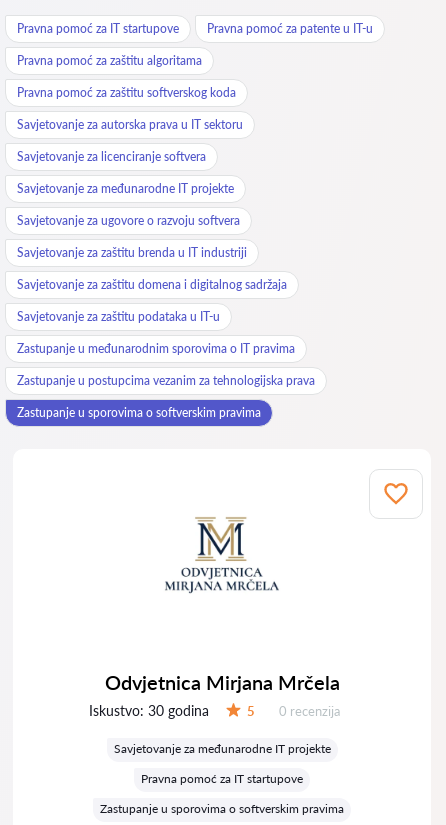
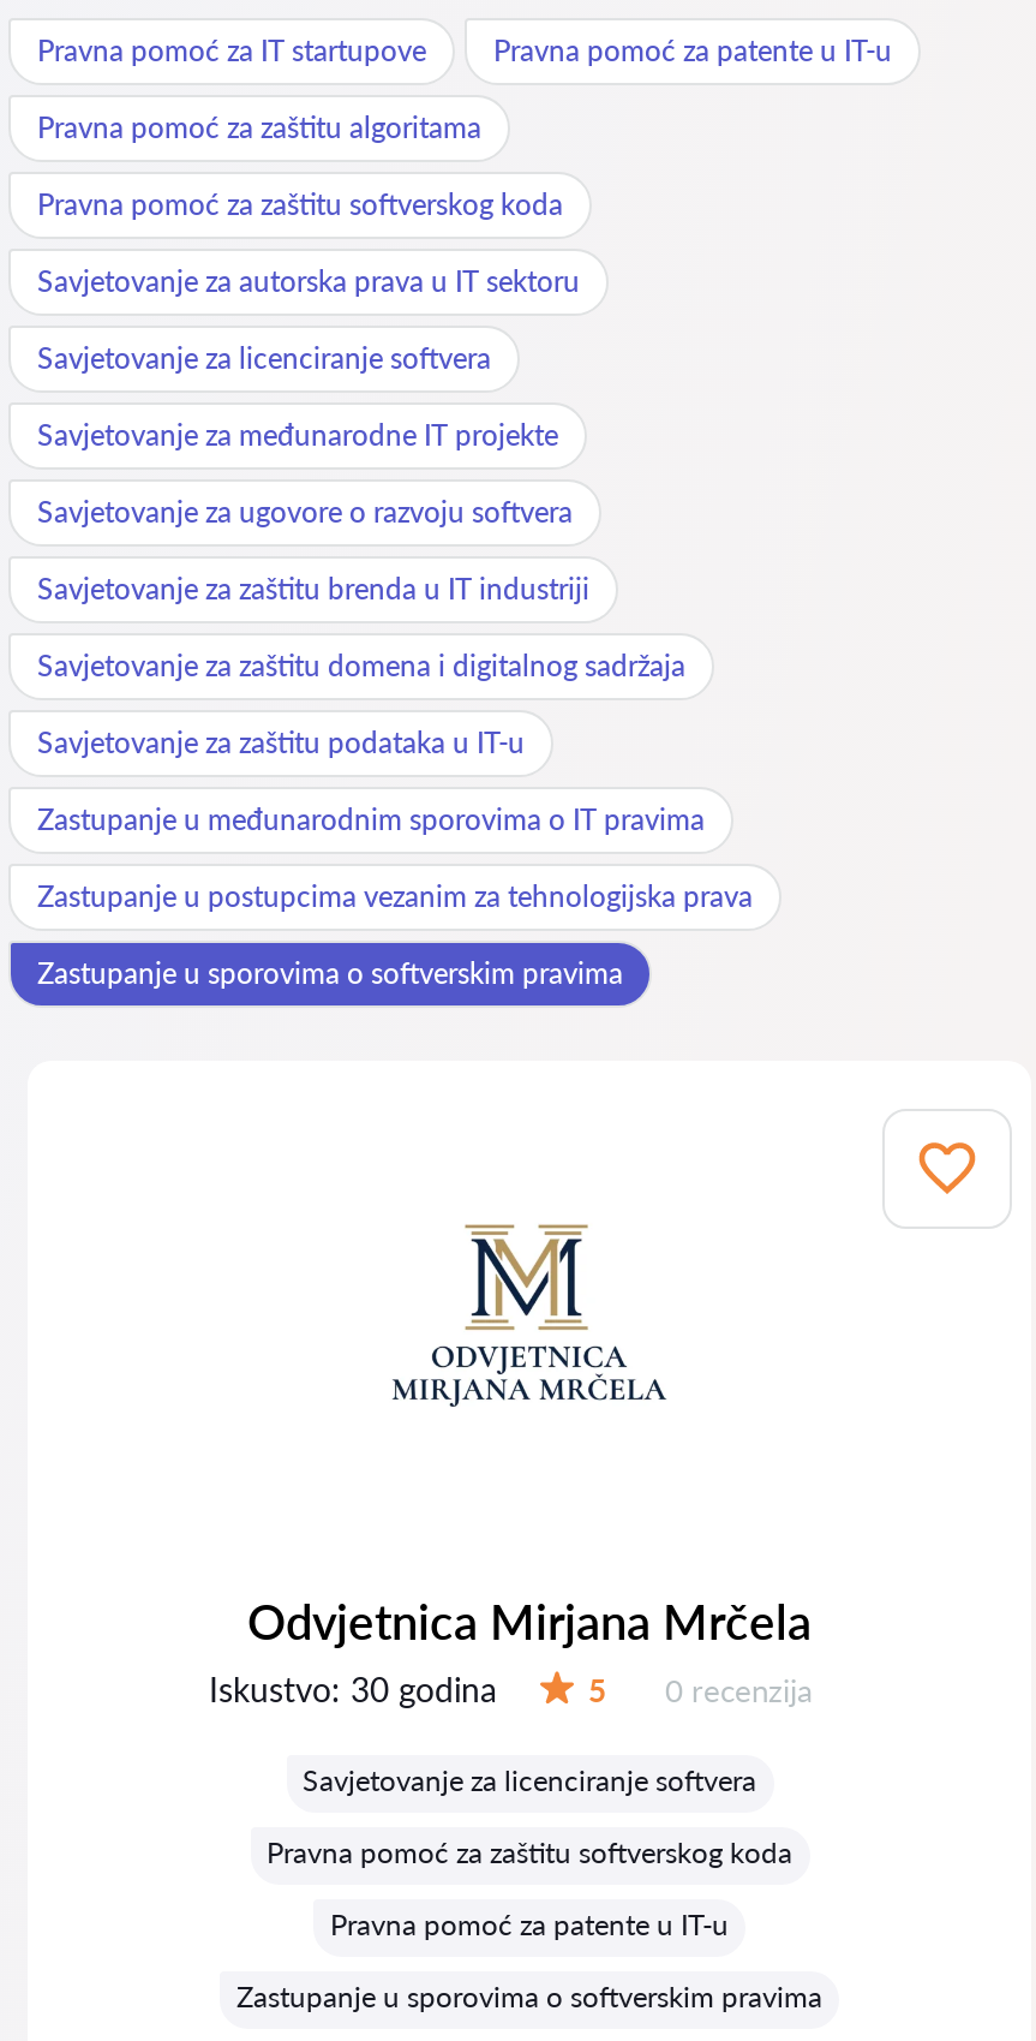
[113,741,330,786] Savjetovanje za međunarodne IT projekte | Pravna pomoć za IT startupove -> [267,1762,792,1942] Savjetovanje za licenciranje softvera | Pravna pomoć za zaštitu softverskog koda | Pravna pomoć za patente u IT-u

